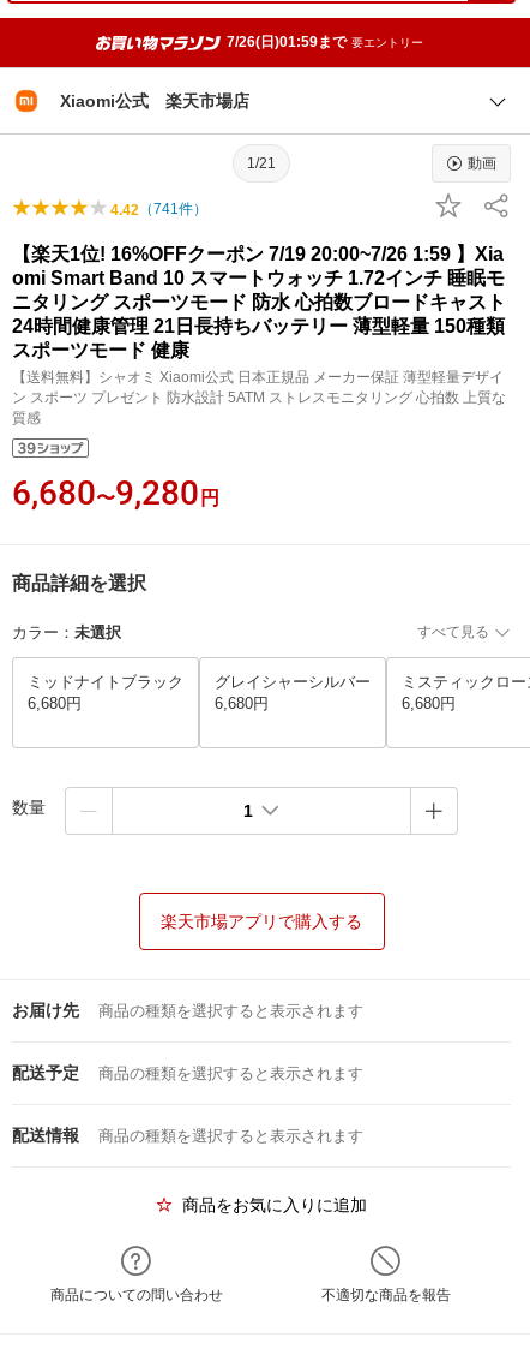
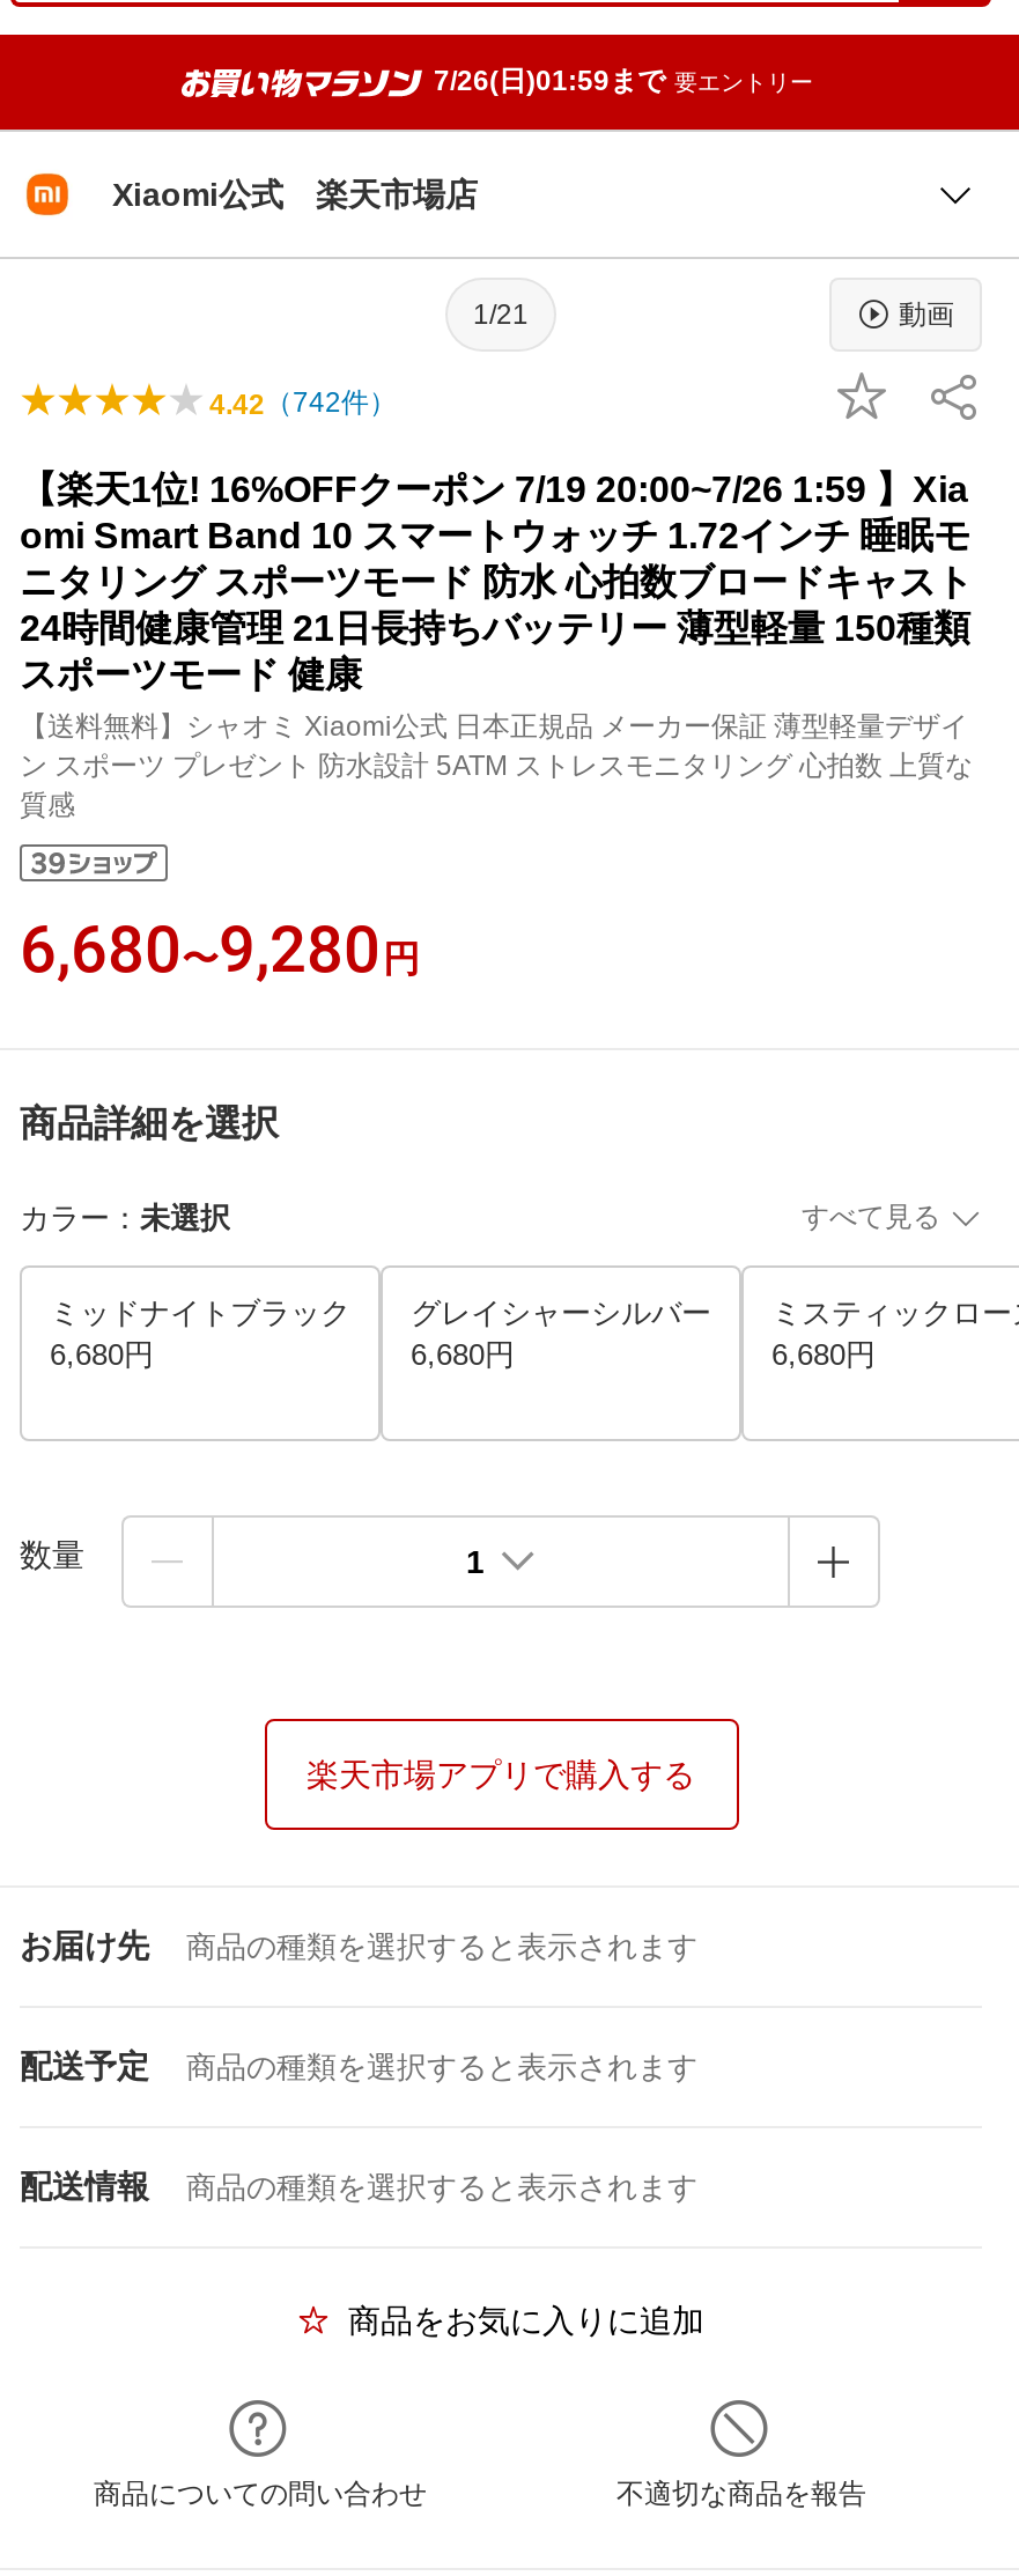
[110,201,207,219] 4.42（741件） -> [209,386,397,421] 4.42（742件）

